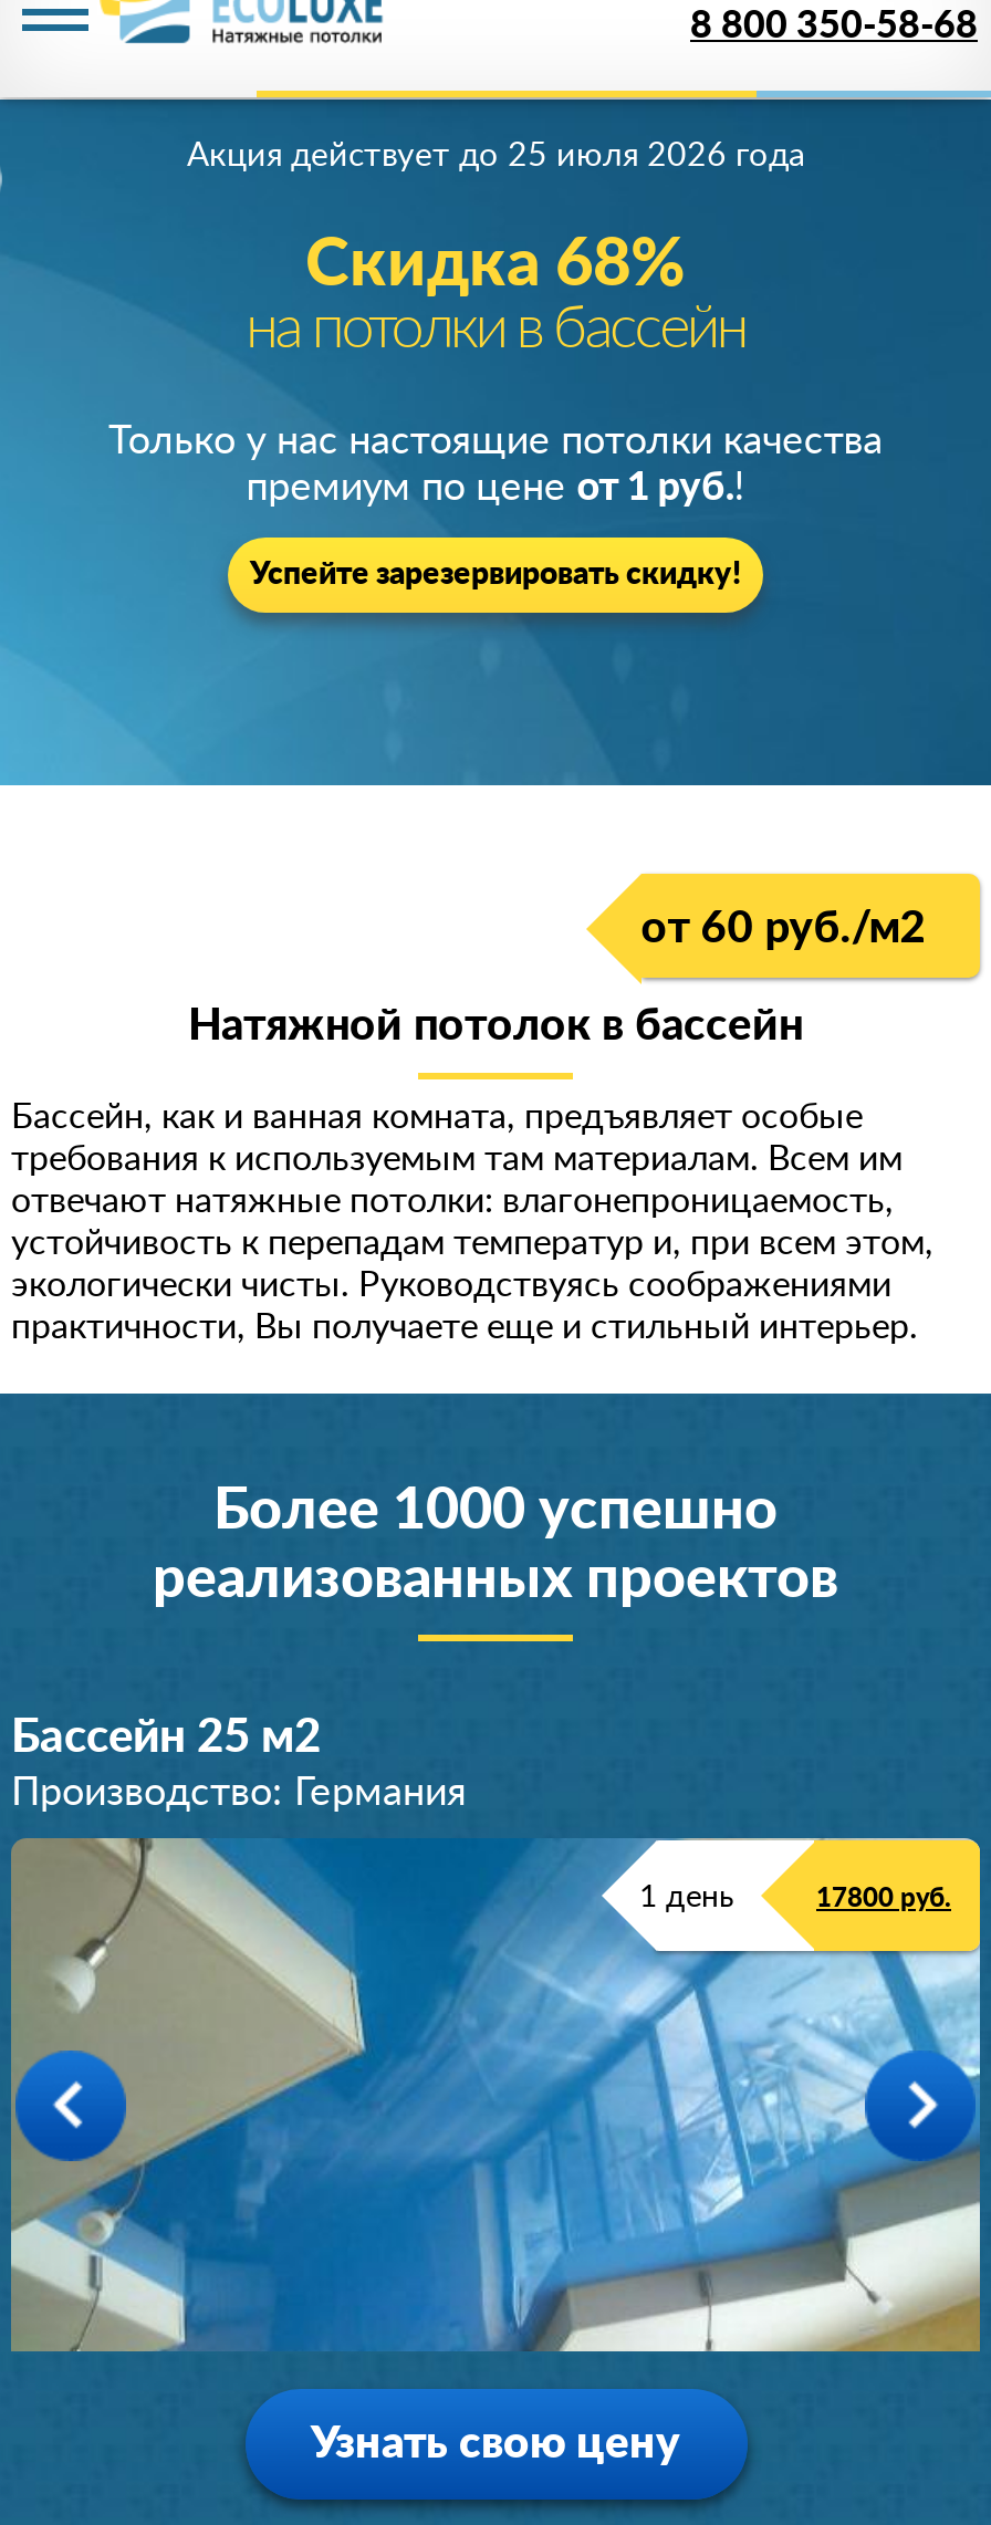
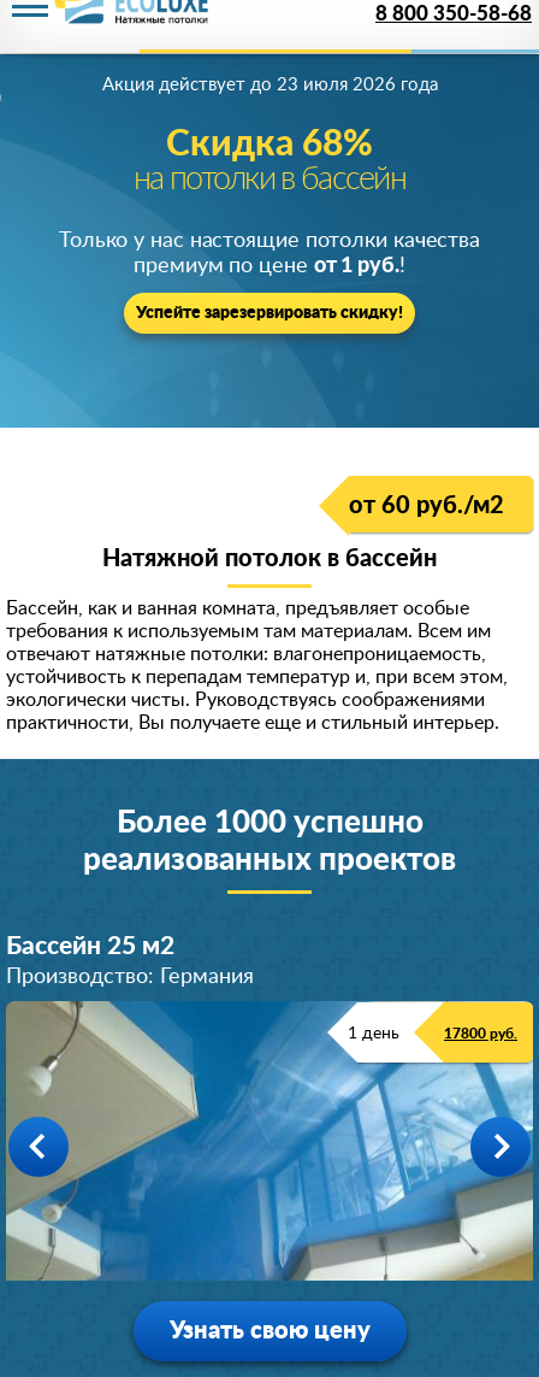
[187,139,804,173] Акция действует до 25 июля 2026 года -> [102,76,437,94] Акция действует до 23 июля 2026 года

